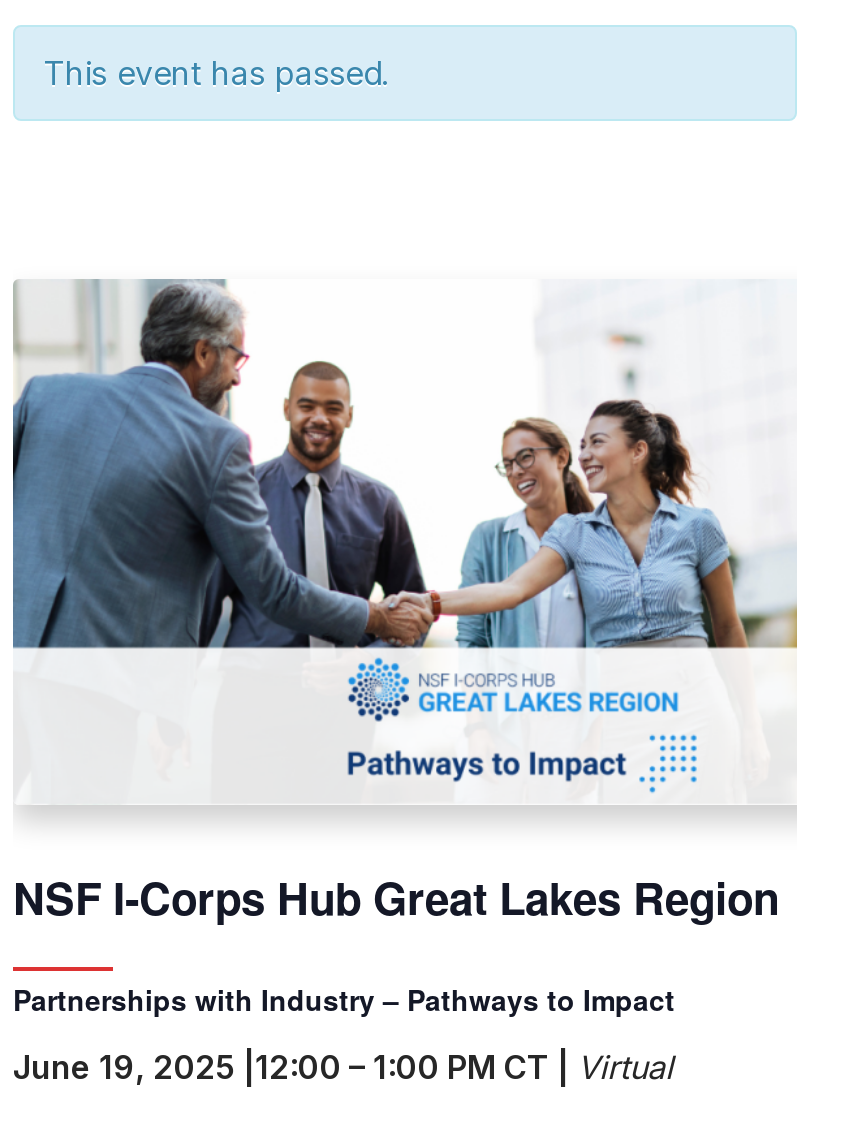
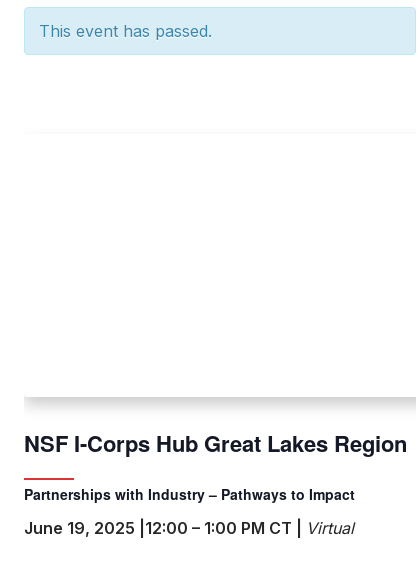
[11,277,799,795] [image] -> none

